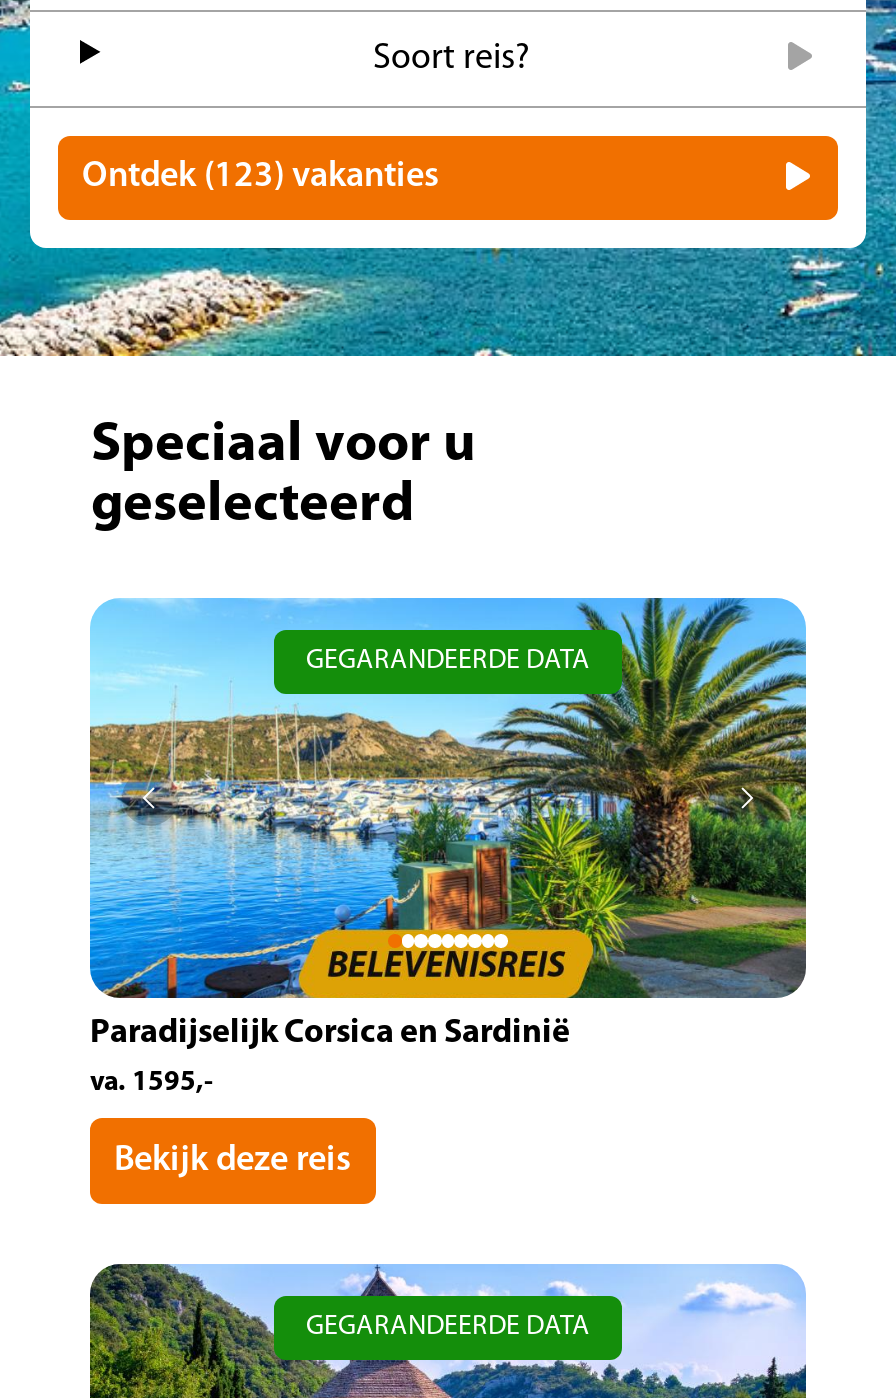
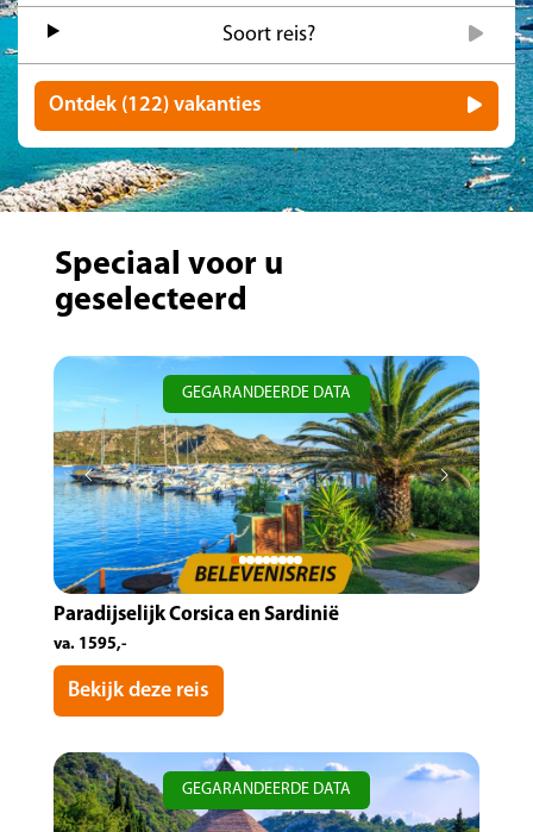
[82,158,440,196] Ontdek (123) vakanties -> [49,94,262,117] Ontdek (122) vakanties

